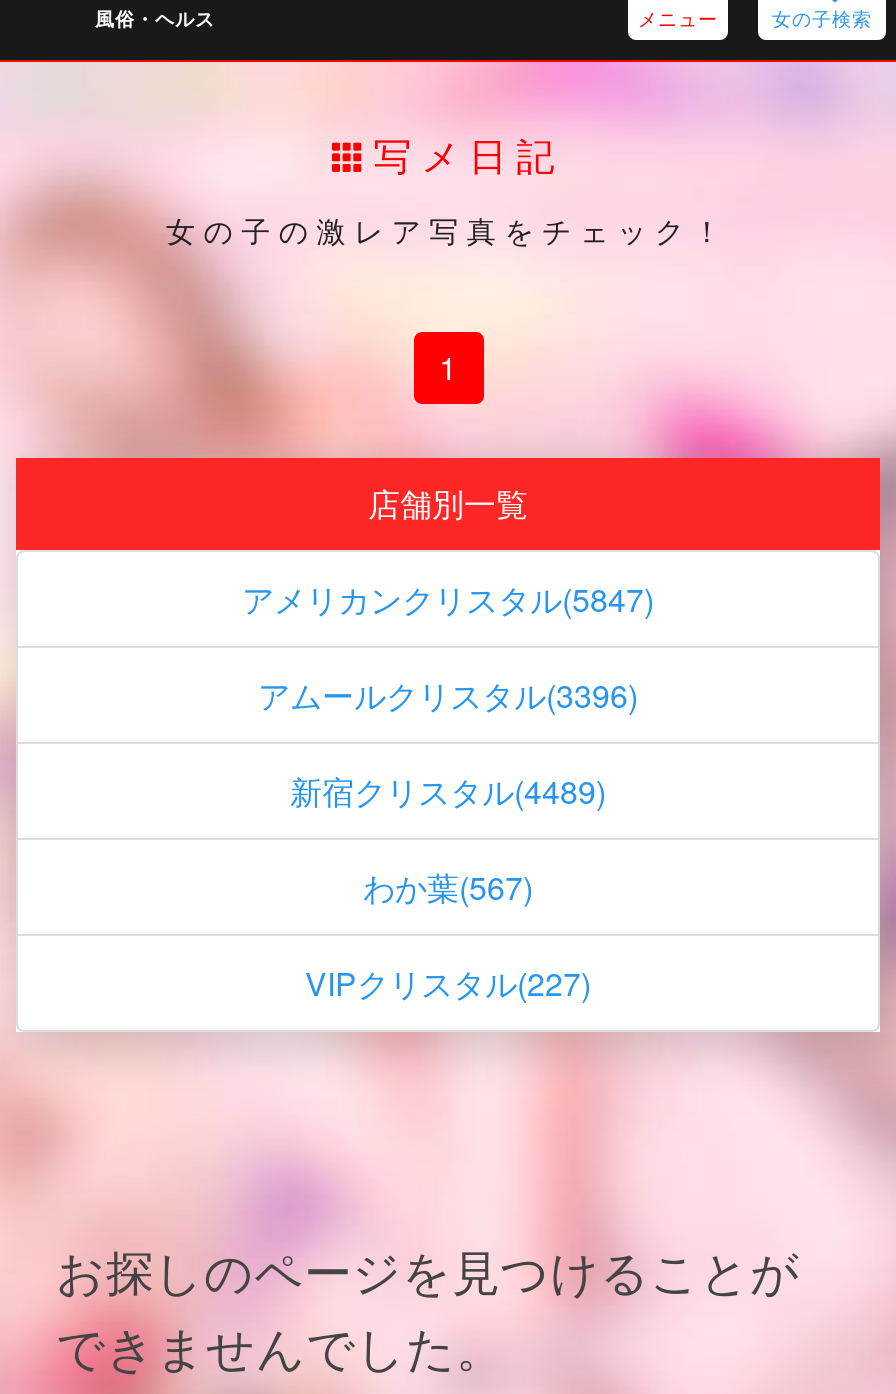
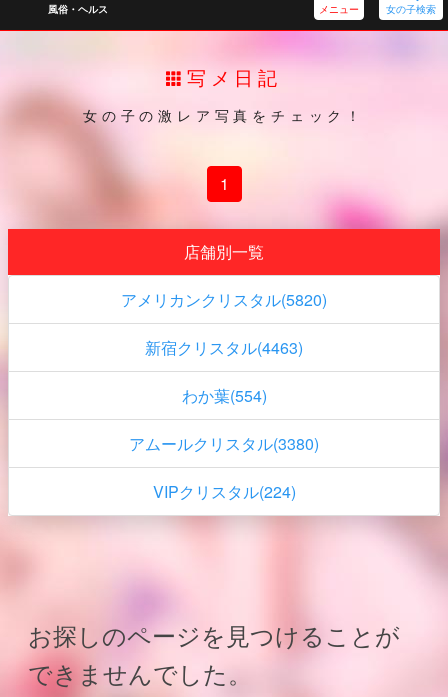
[242,576,654,622] アメリカンクリスタル(5847) -> [121,288,327,311] アメリカンクリスタル(5820)
[258,672,638,718] アムールクリスタル(3396) -> [145,336,303,359] 新宿クリスタル(4463)
[290,768,606,814] 新宿クリスタル(4489) -> [181,384,266,407] わか葉(554)
[363,864,533,910] わか葉(567) -> [129,432,319,455] アムールクリスタル(3380)
[305,960,591,1006] VIPクリスタル(227) -> [152,480,295,503] VIPクリスタル(224)

